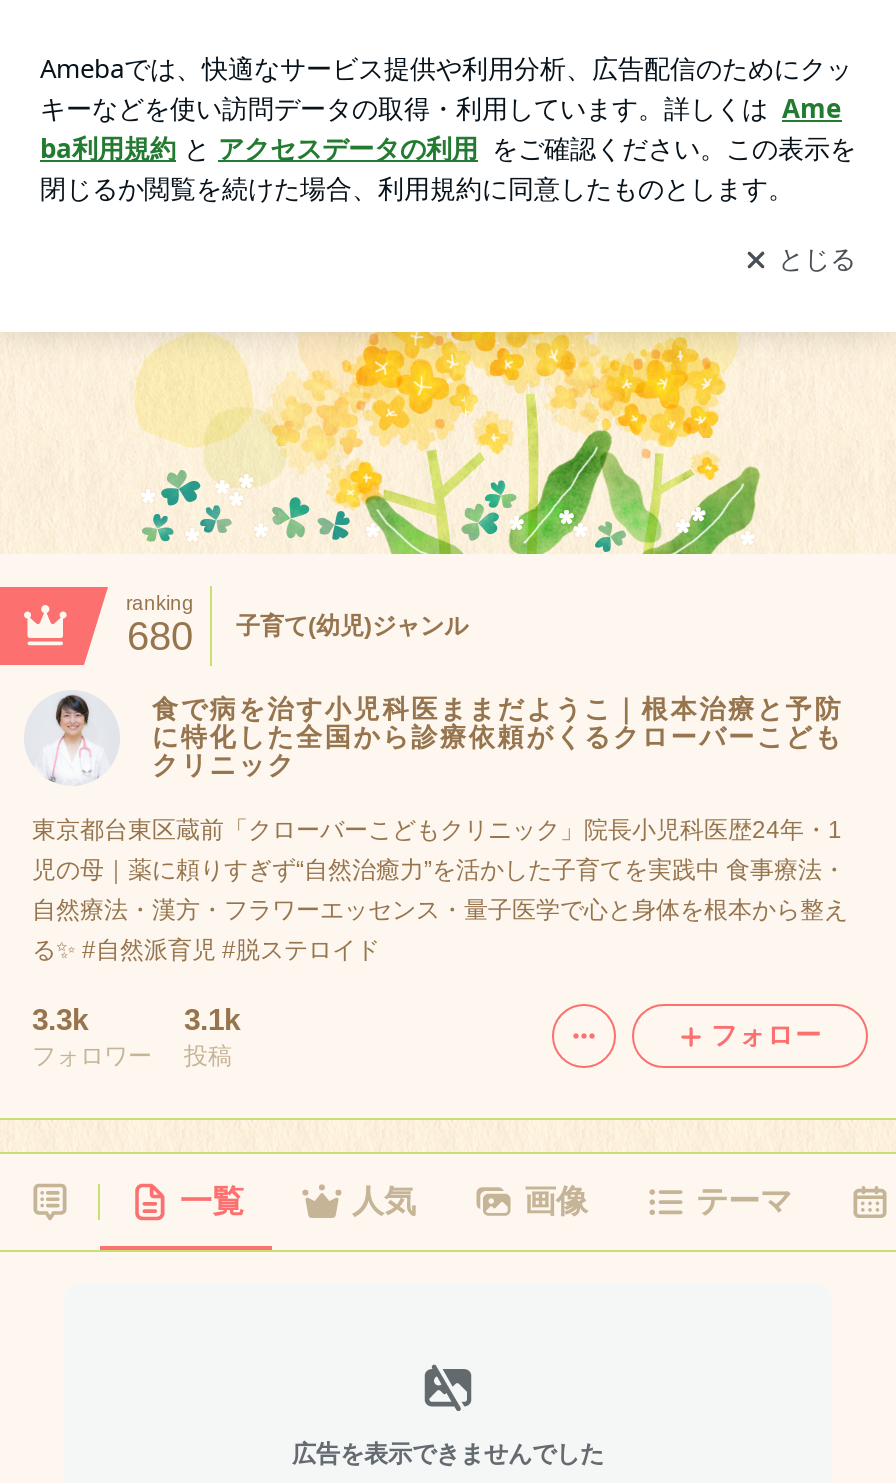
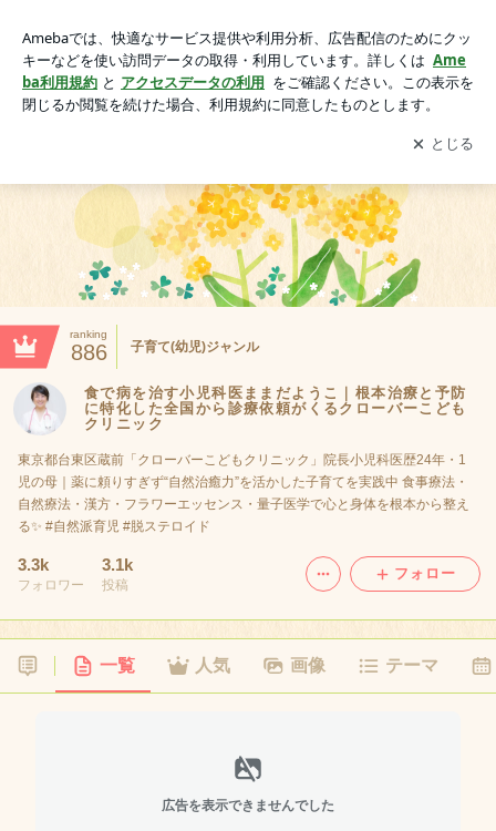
[127,611,468,658] 680 子育て(幼児)ジャンル -> [70,338,259,365] 886 子育て(幼児)ジャンル

